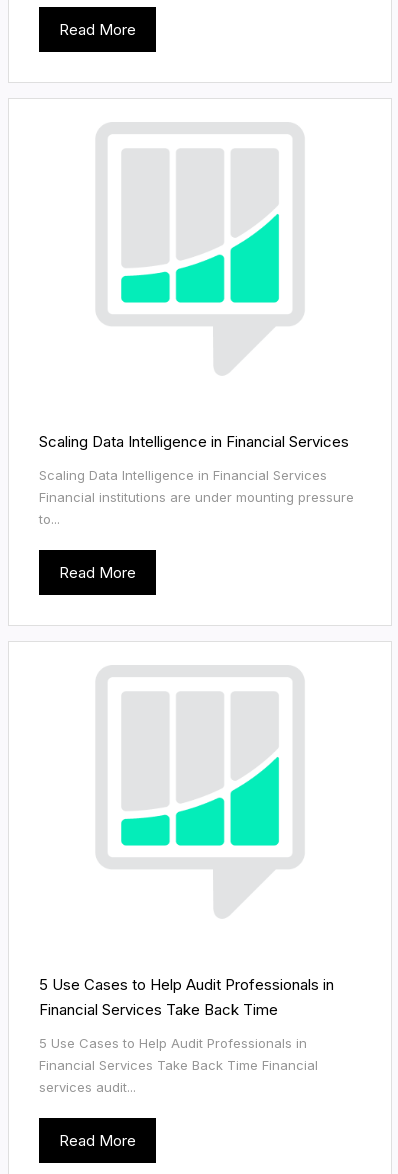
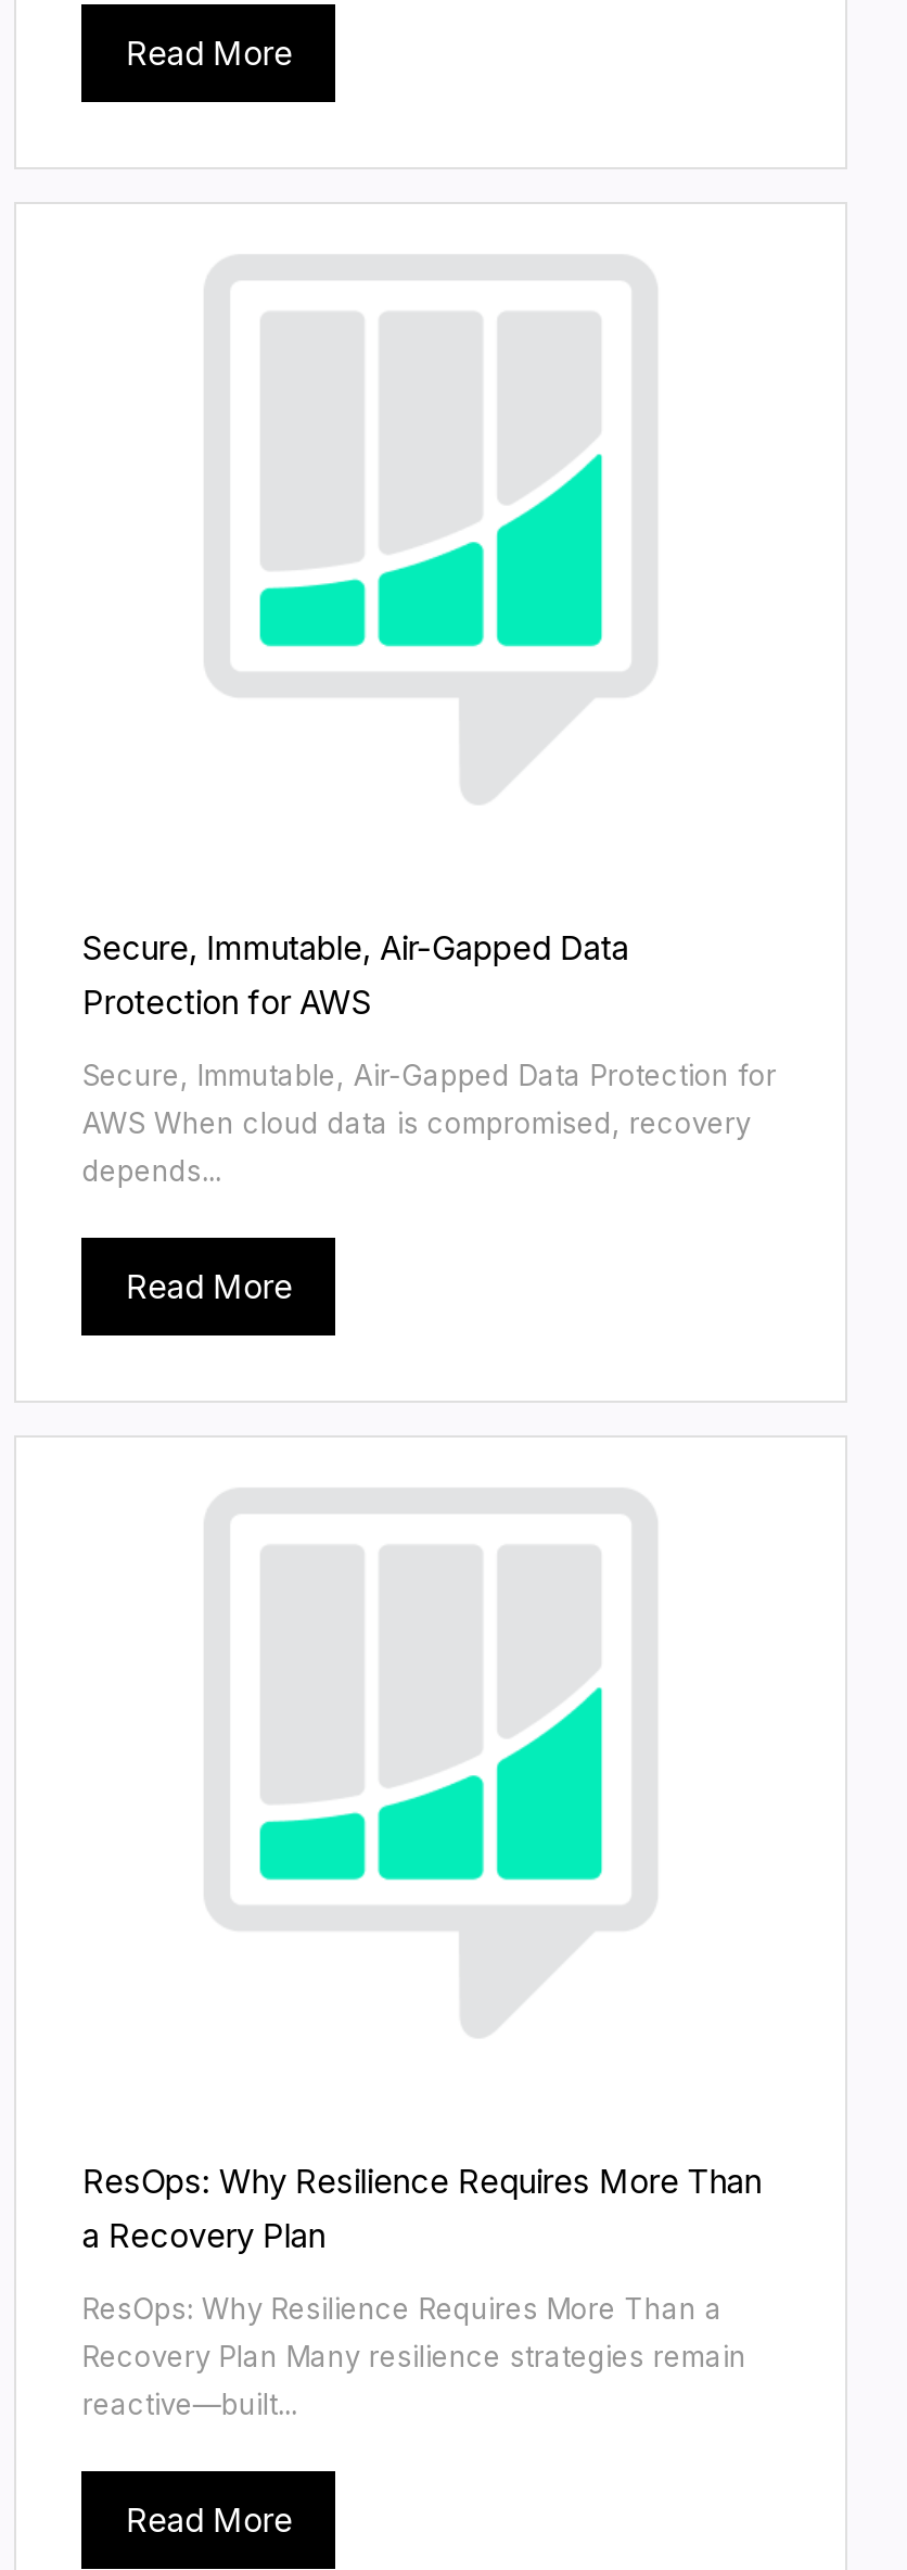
[39,432,349,451] Scaling Data Intelligence in Financial Services -> [82,927,629,1022] Secure, Immutable, Air-Gapped Data | Protection for AWS
[39,467,354,527] Scaling Data Intelligence in Financial Services | Financial institutions are under mounting pressure | to... -> [82,1057,777,1187] Secure, Immutable, Air-Gapped Data Protection for | AWS When cloud data is compromised, recovery | depends...
[39,975,334,1019] 5 Use Cases to Help Audit Professionals in | Financial Services Take Back Time -> [82,2160,761,2256] ResOps: Why Resilience Requires More Than | a Recovery Plan
[39,1035,318,1095] 5 Use Cases to Help Audit Professionals in | Financial Services Take Back Time Financial | services audit... -> [82,2291,746,2421] ResOps: Why Resilience Requires More Than a | Recovery Plan Many resilience strategies remain | reactive—built...

